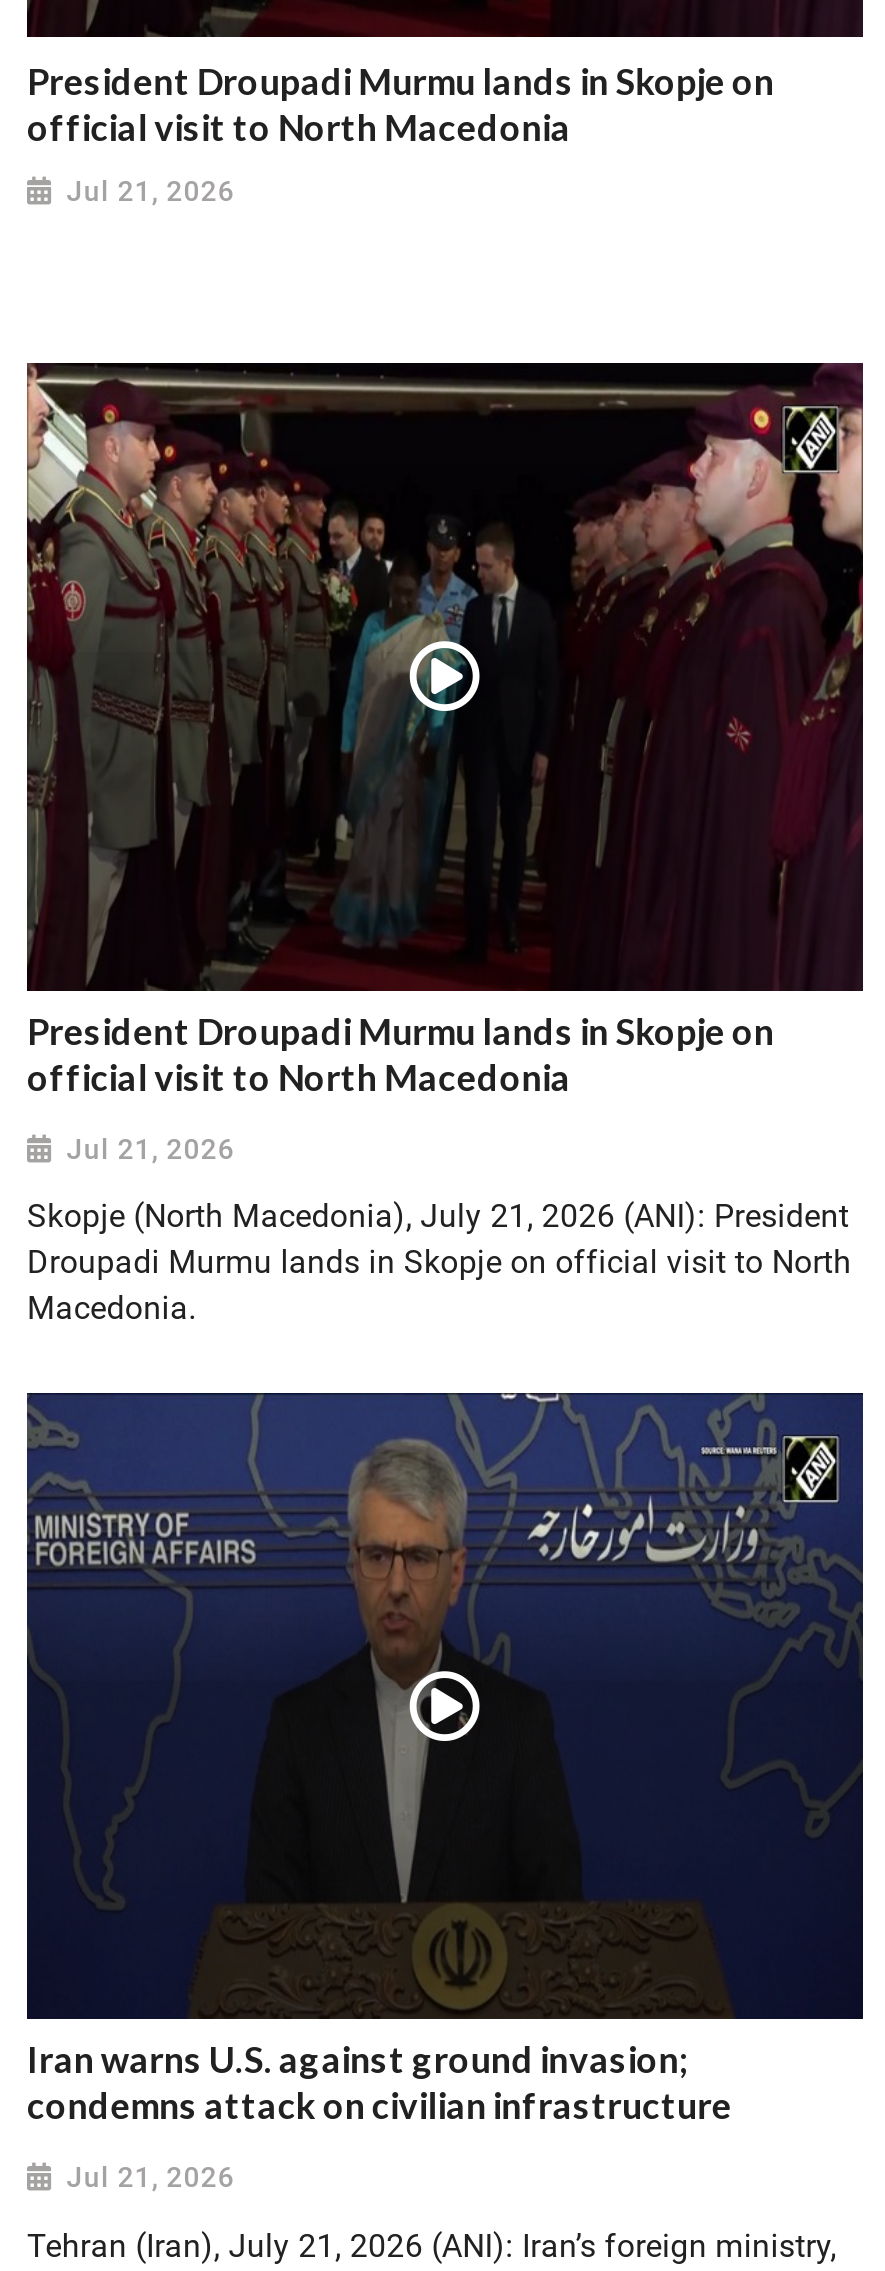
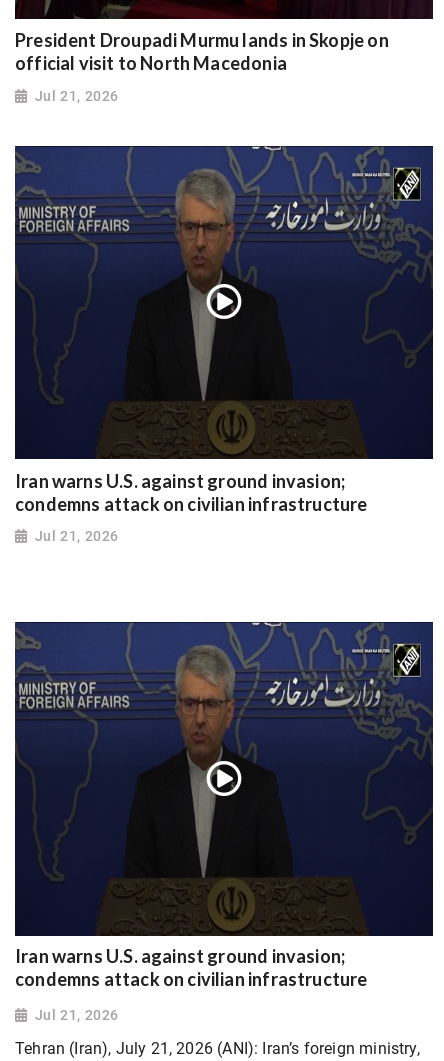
[25,360,865,1098] [image] | President Droupadi Murmu lands in Skopje on | official visit to North Macedonia -> [14,145,434,515] [image] | Iran warns U.S. against ground invasion; | condemns attack on civilian infrastructure
[27,1198,852,1328] Skopje (North Macedonia), July 21, 2026 (ANI): President | Droupadi Murmu lands in Skopje on official visit to North | Macedonia. -> none

